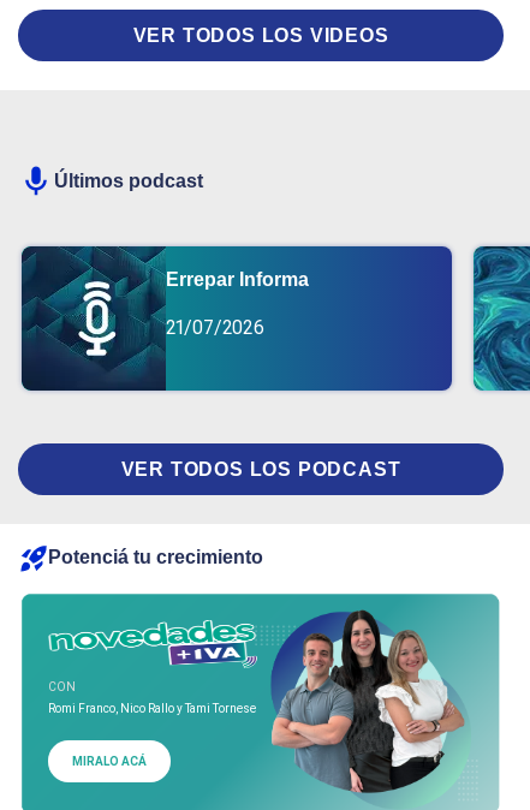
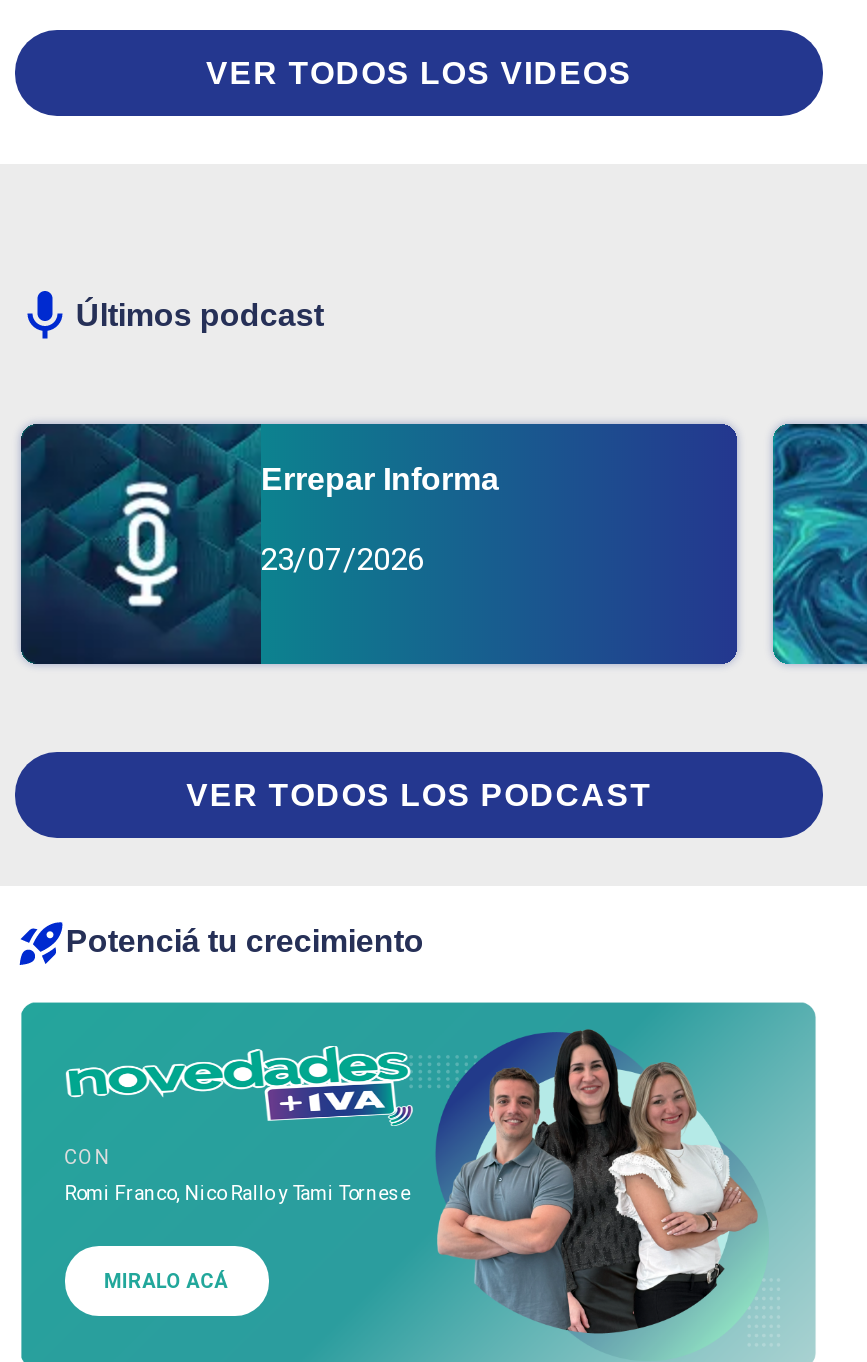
[166,316,264,339] 21/07/2026 -> [261,540,427,578] 23/07/2026

